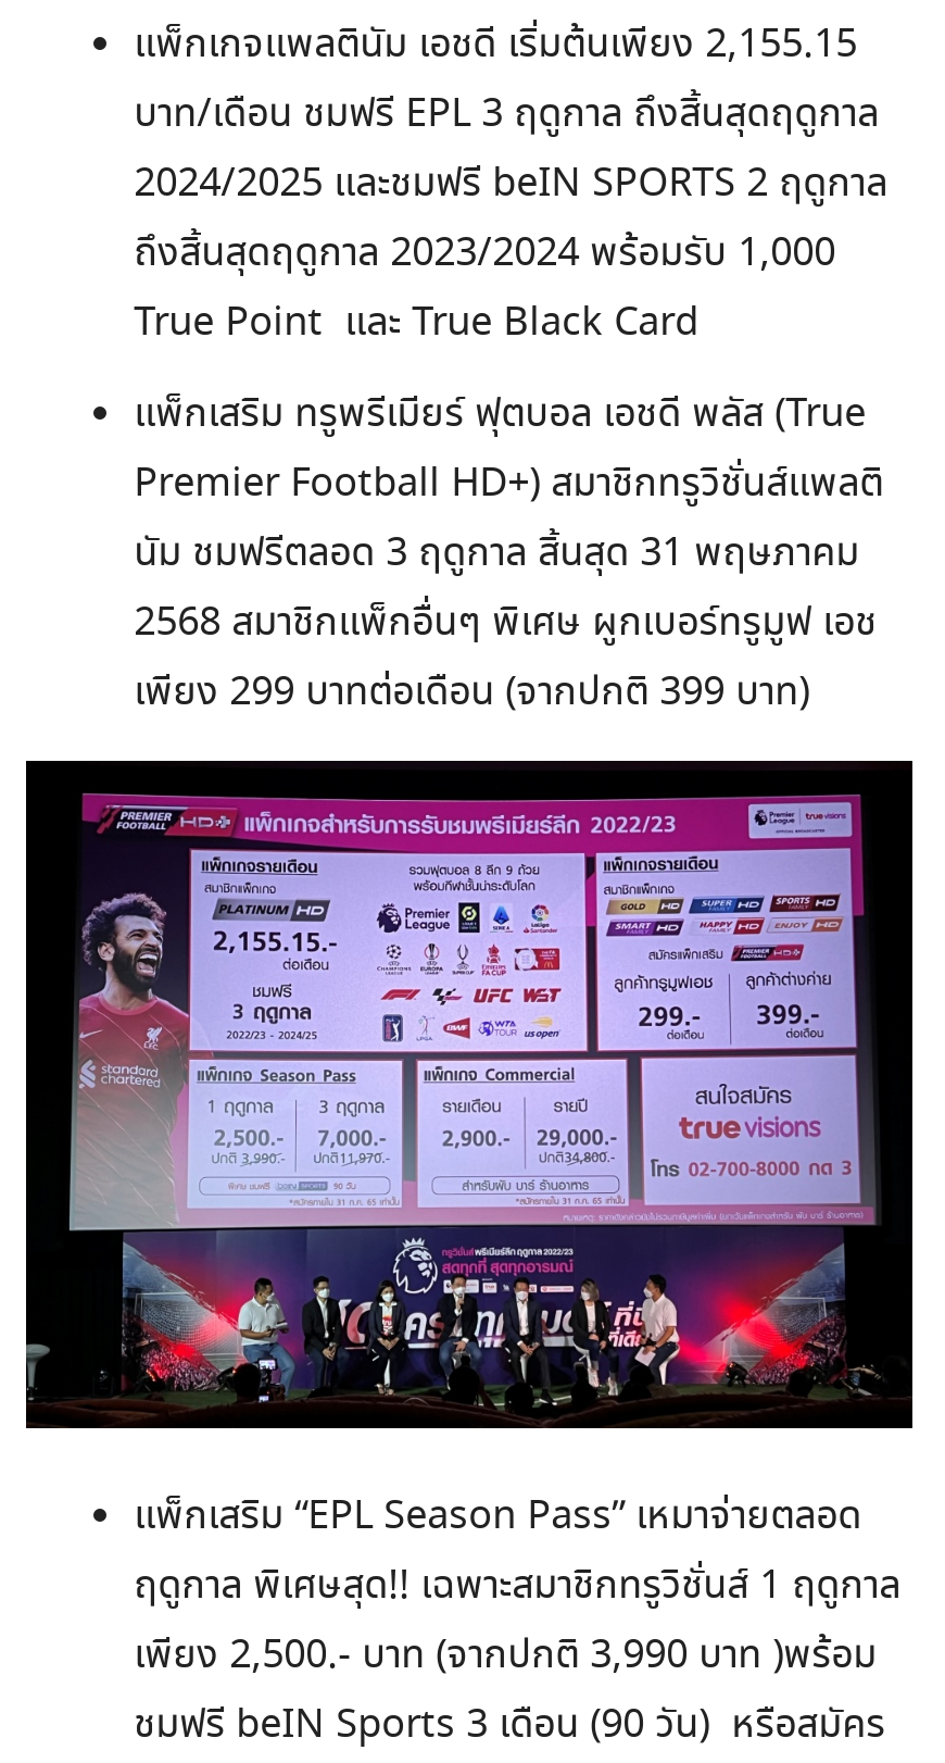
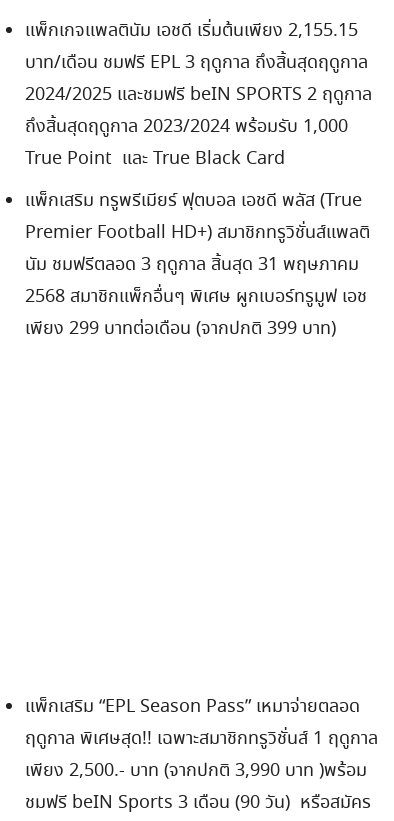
[24,758,915,1431] [image] -> none

